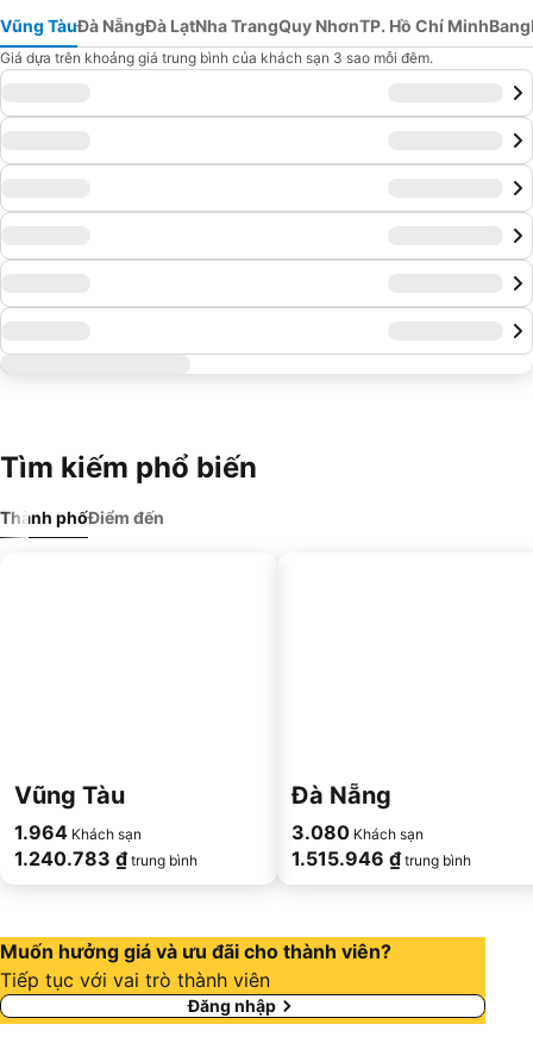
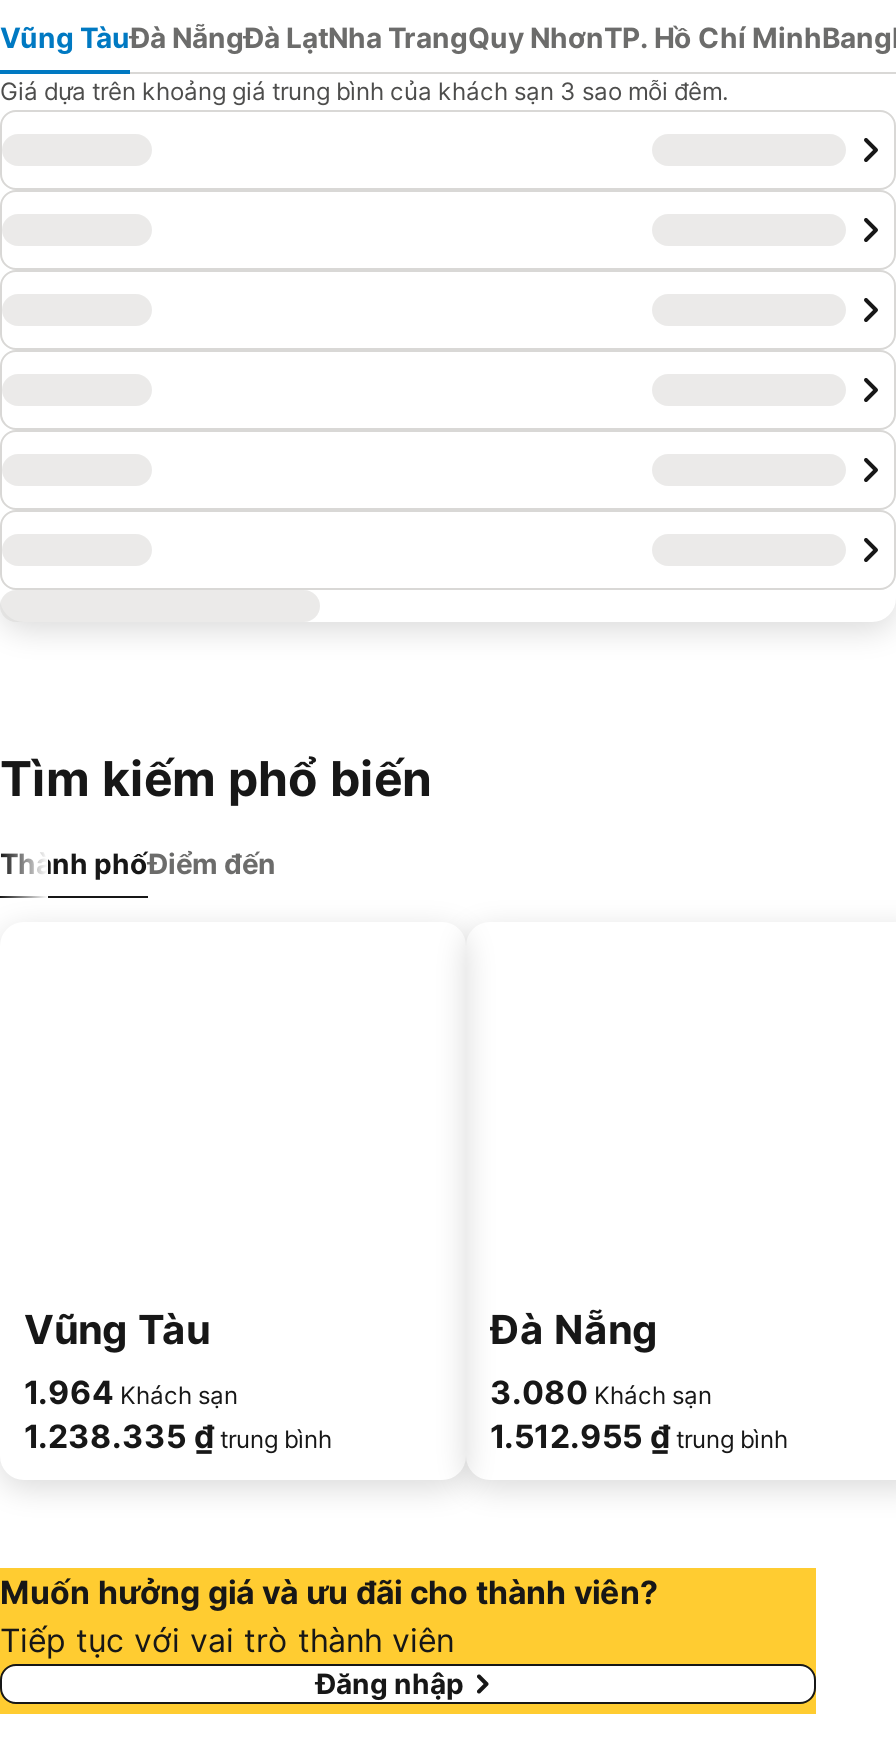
[14,847,197,870] 1.240.783 ₫ trung bình -> [24,1416,332,1456] 1.238.335 ₫ trung bình
[291,847,471,870] 1.515.946 ₫ trung bình -> [490,1416,788,1456] 1.512.955 ₫ trung bình

